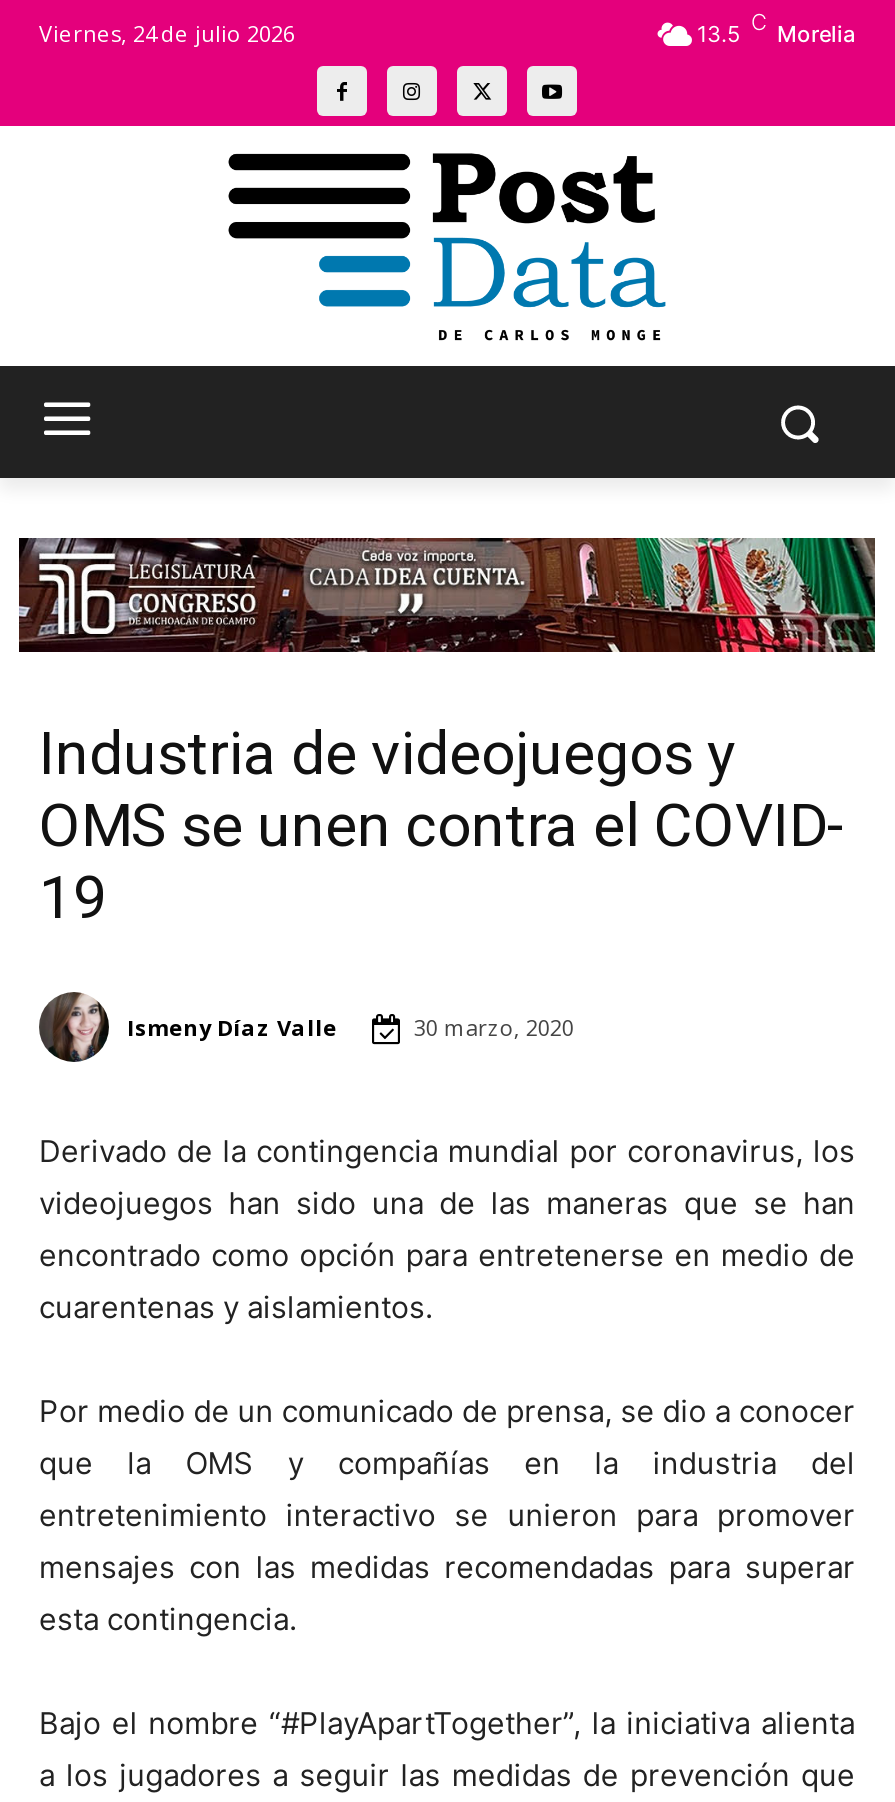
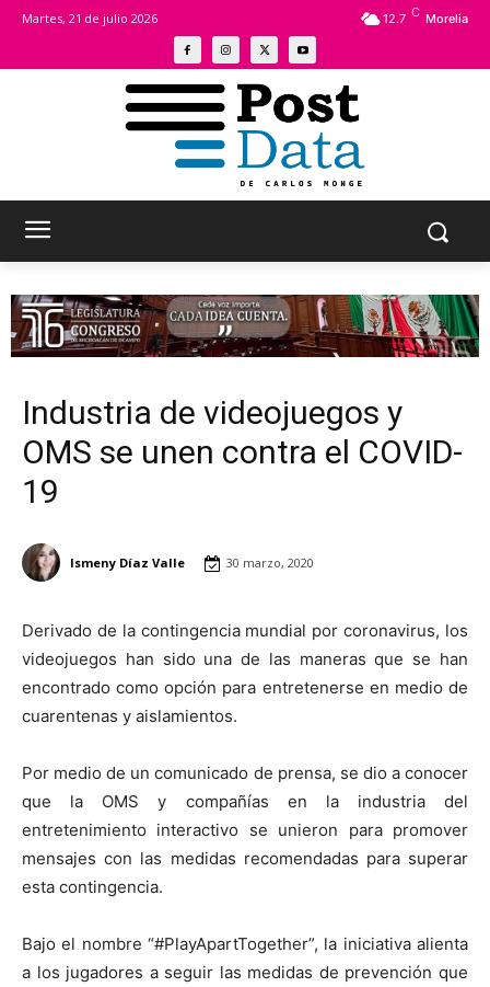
[39,17,295,47] Viernes, 24 de julio 2026 -> [22,10,157,26] Martes, 21 de julio 2026
[697,8,855,48] 13.5 C Morelia -> [383,4,468,26] 12.7 C Morelia

